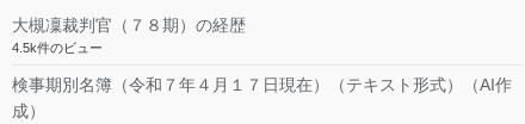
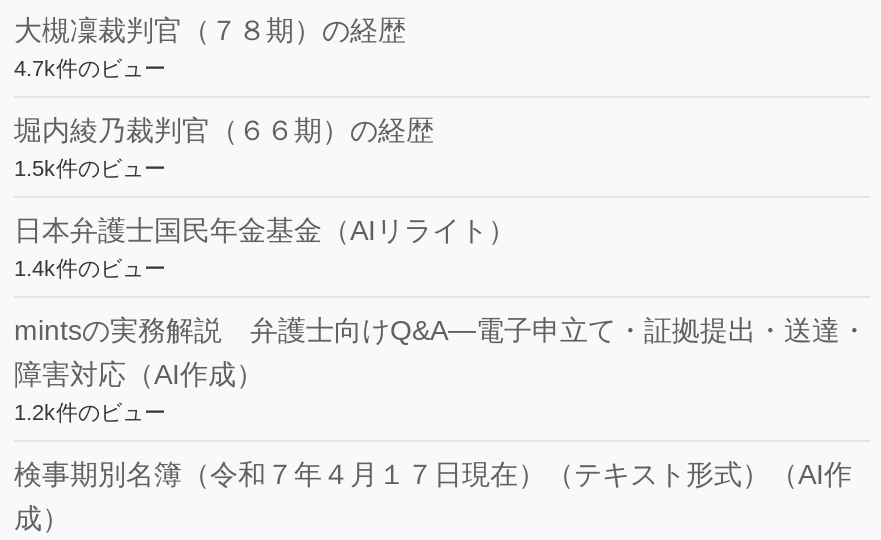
[12,41,103,55] 4.5k件のビュー -> [14,56,868,424] 4.7k件のビュー | 堀内綾乃裁判官（６６期）の経歴 | 1.5k件のビュー | 日本弁護士国民年金基金（AIリライト） | 1.4k件のビュー | mintsの実務解説 弁護士向けQ&A―電子申立て・証拠提出・送達・ | 障害対応（AI作成） | 1.2k件のビュー

